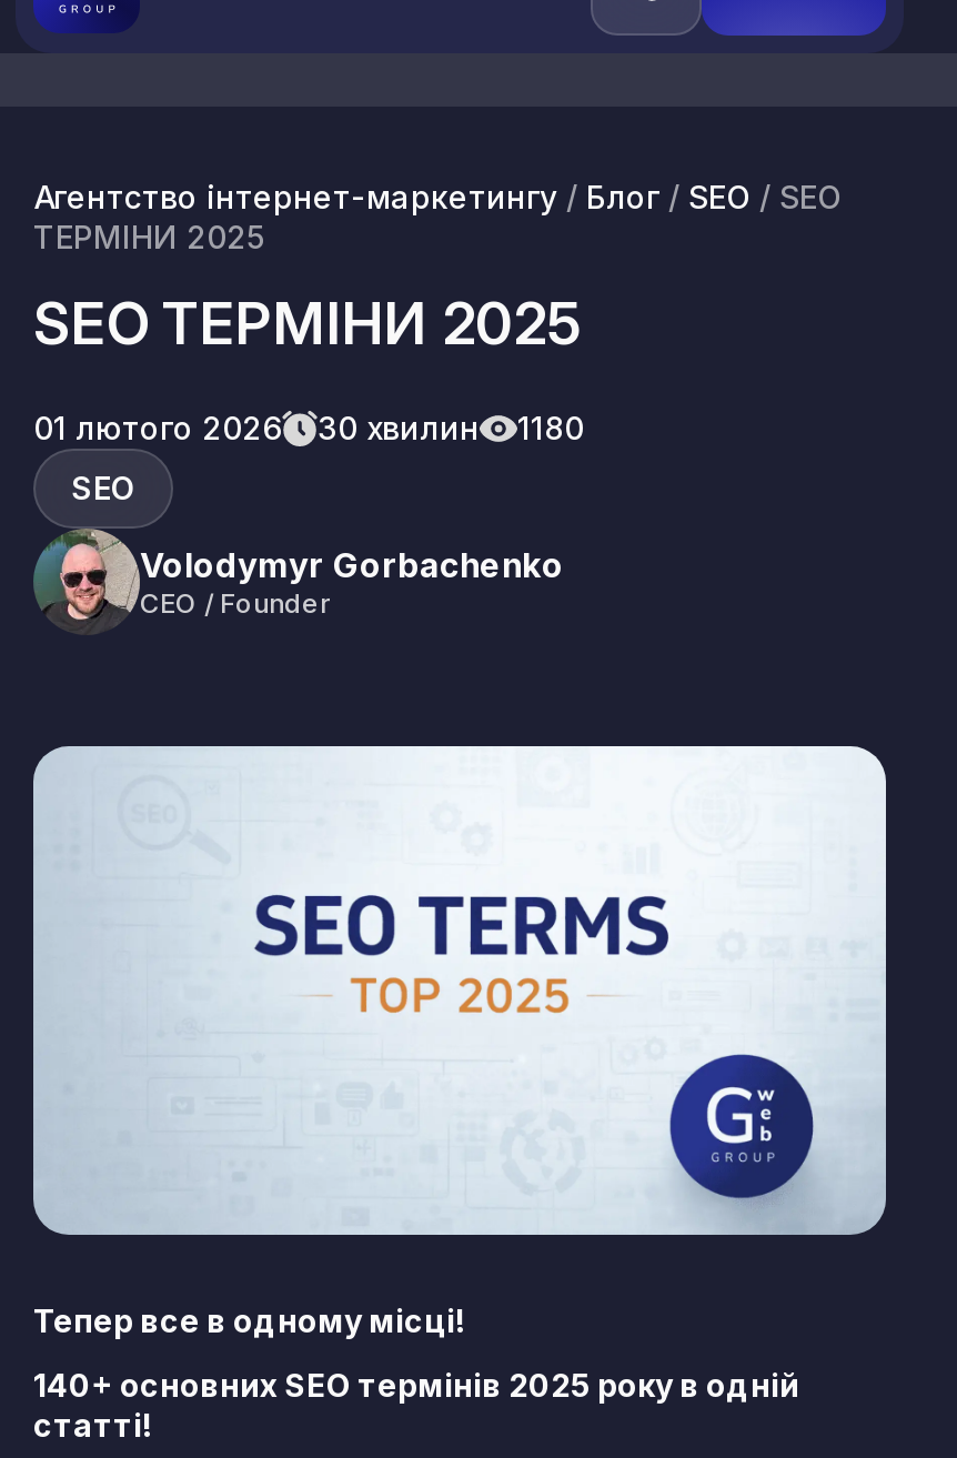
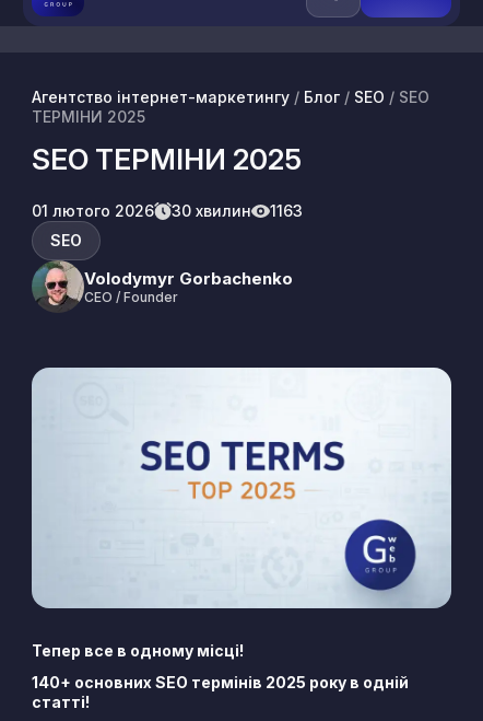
[517,409,584,446] 1180 -> [270,201,303,220] 1163

